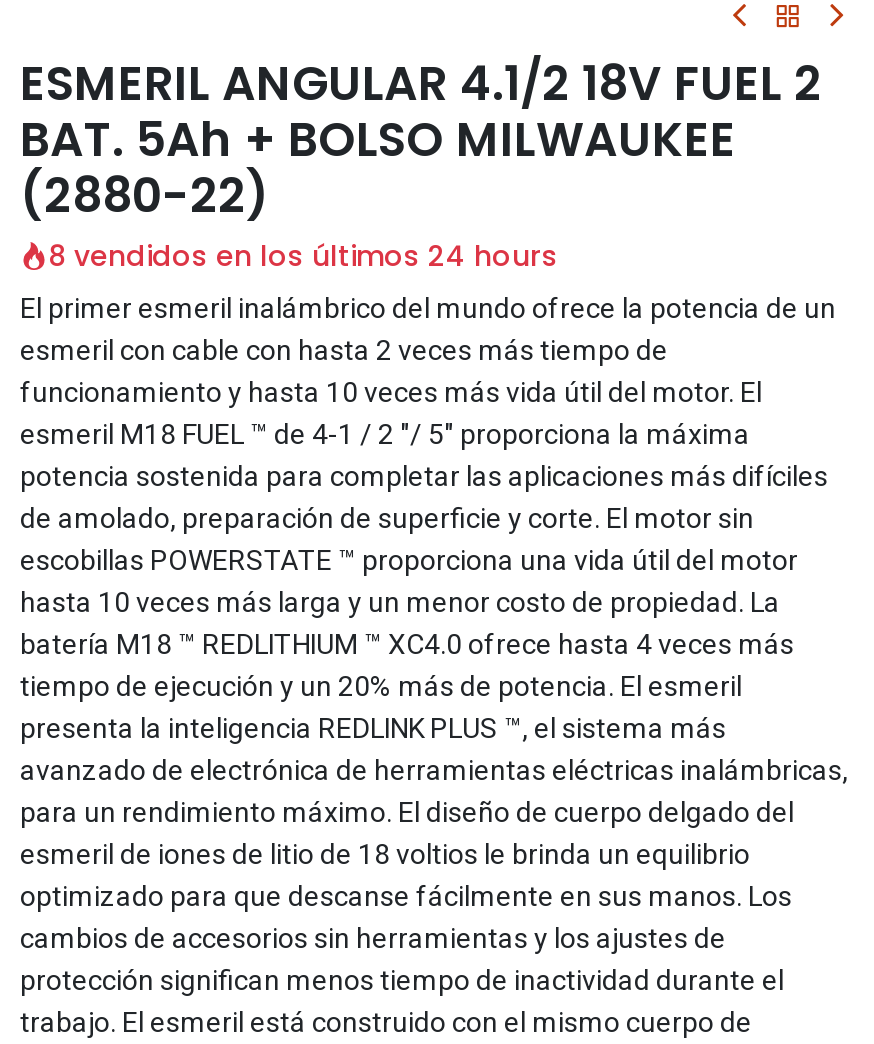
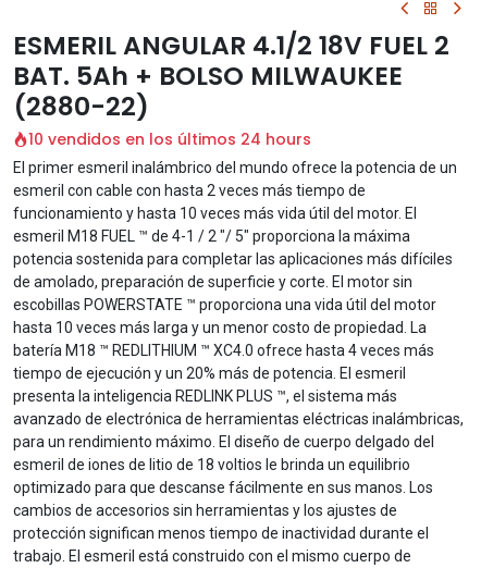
[48,237,558,277] 8 vendidos en los últimos 24 hours -> [28,129,311,151] 10 vendidos en los últimos 24 hours

